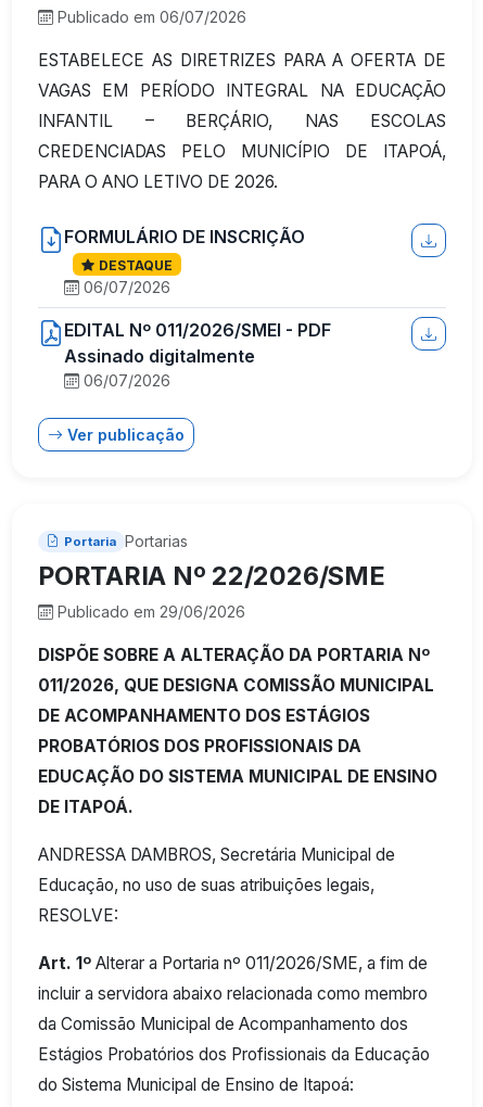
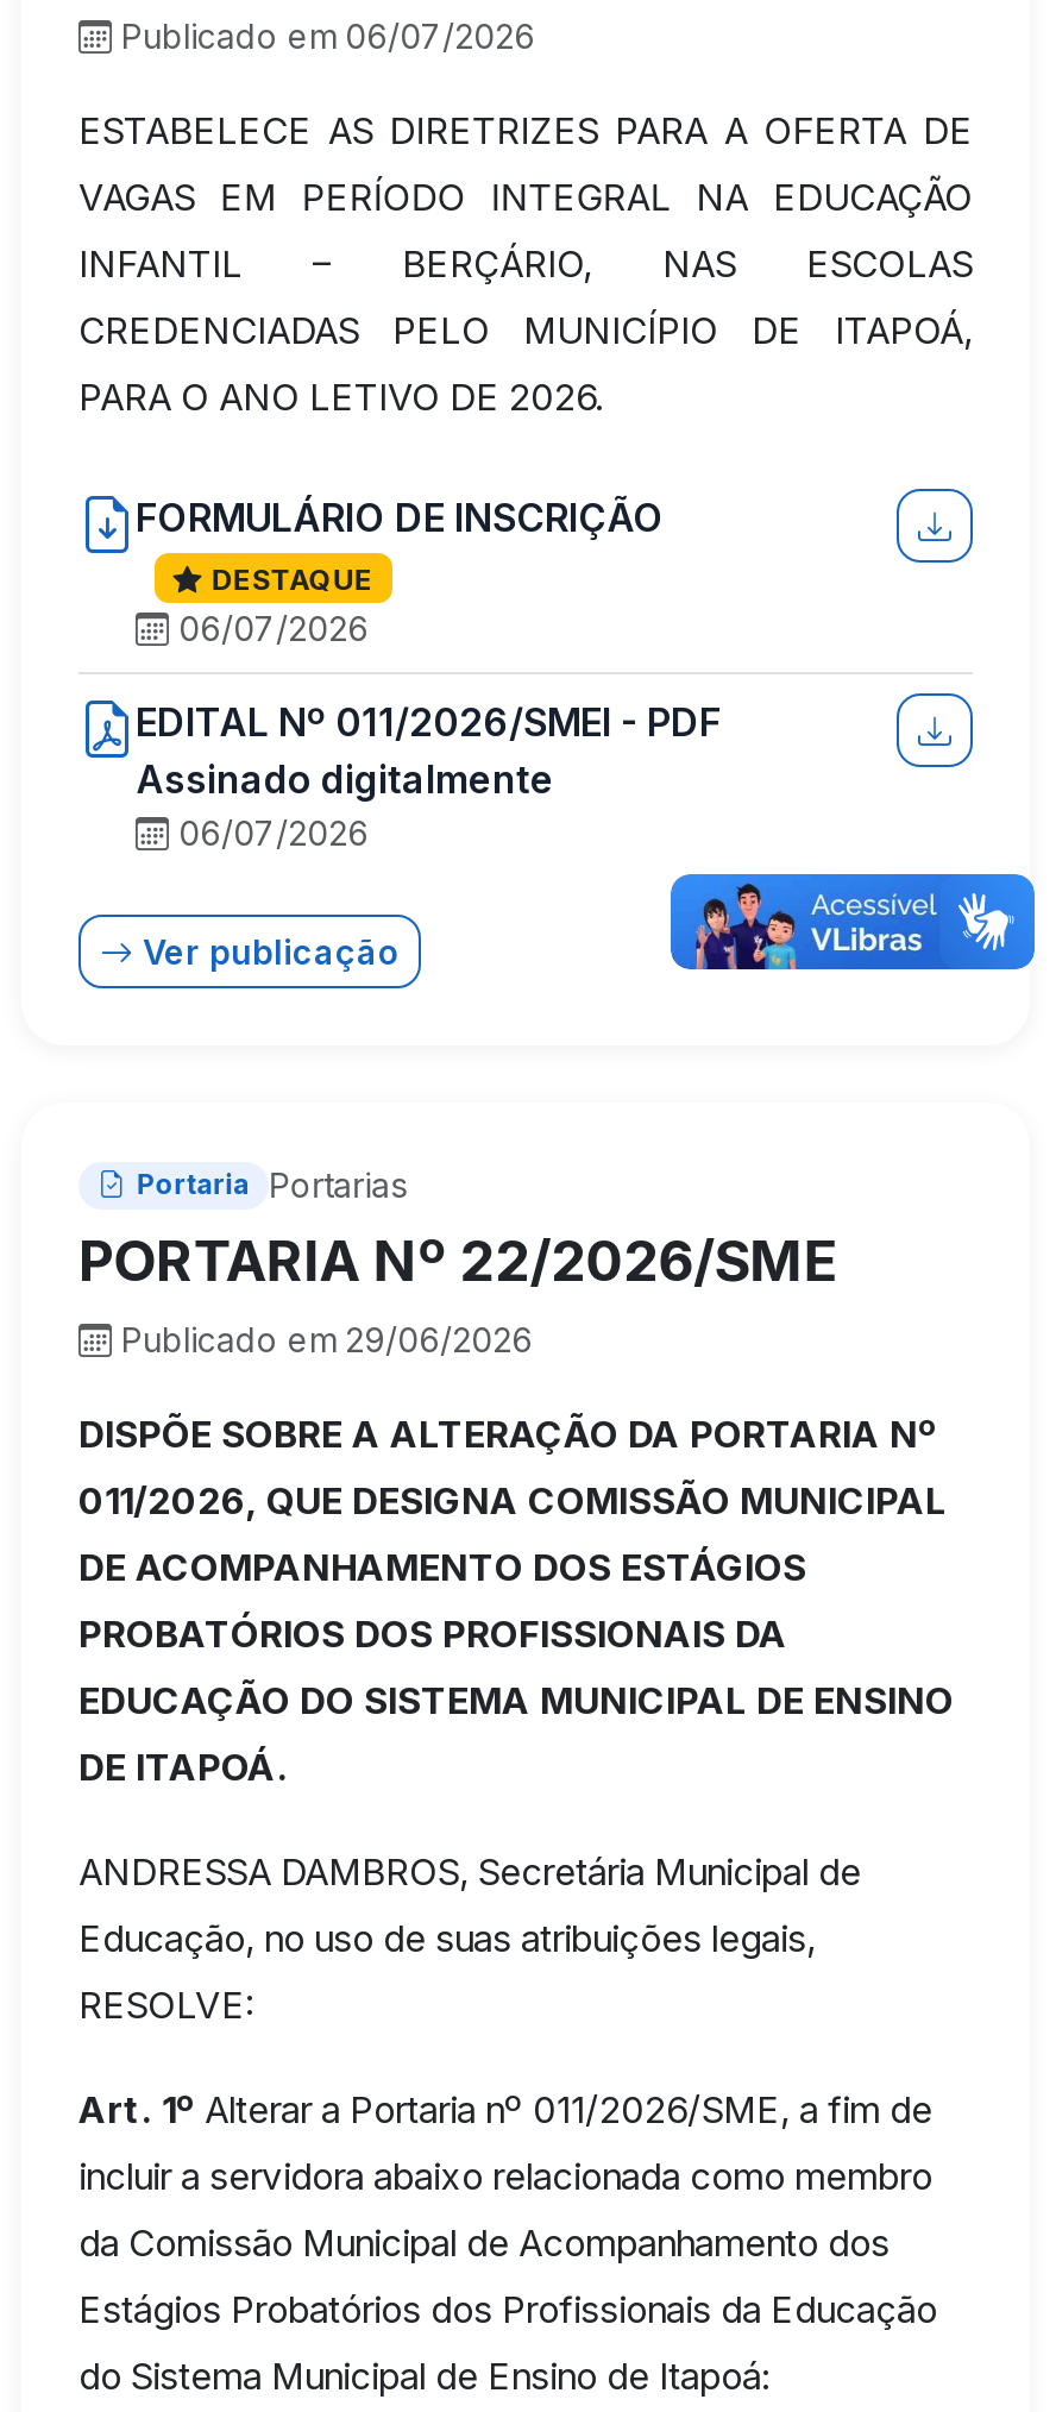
none -> [668,872,1037,972] [image]

